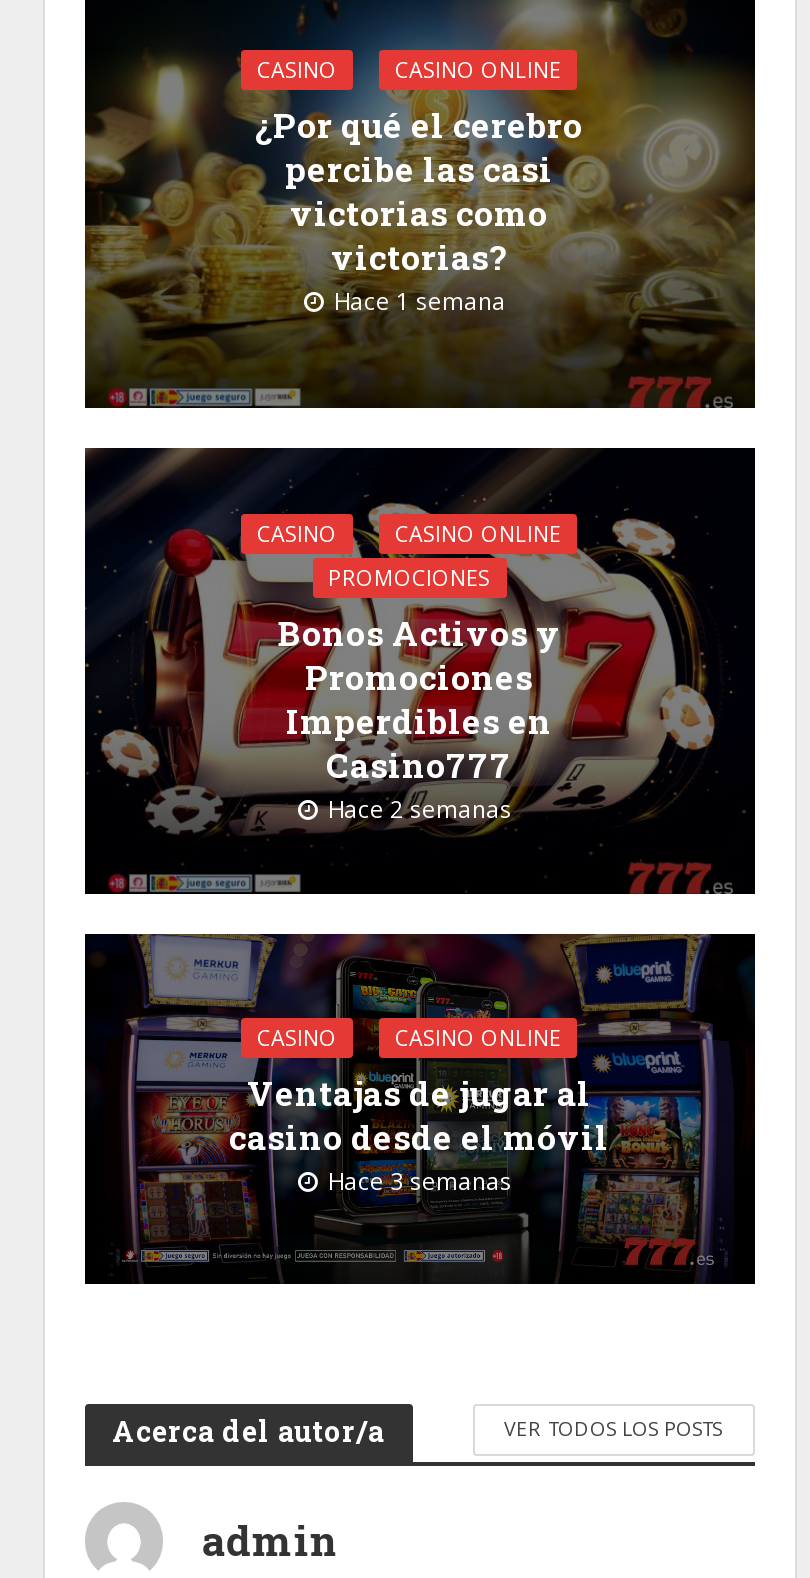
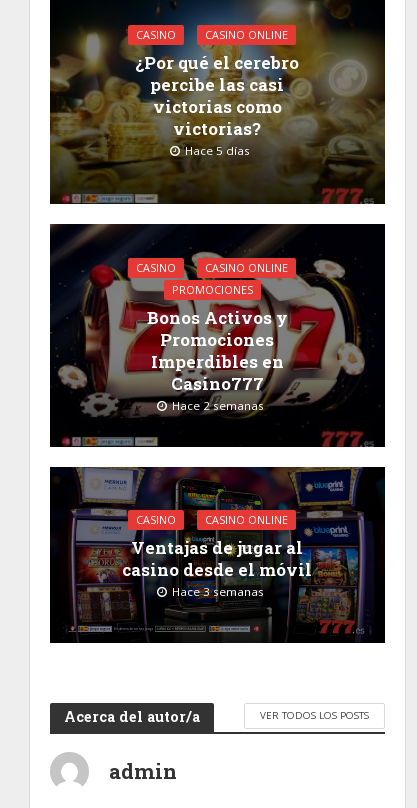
[334,287,506,317] Hace 1 semana -> [185,143,250,158] Hace 5 días

